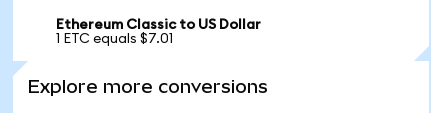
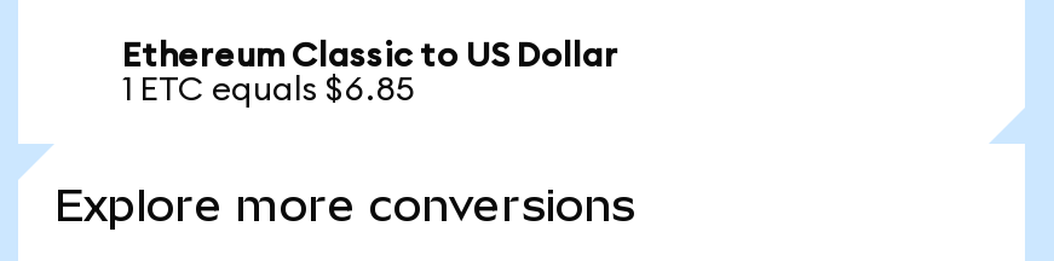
[56,32,173,46] 1 ETC equals $7.01 -> [122,74,415,108] 1 ETC equals $6.85

